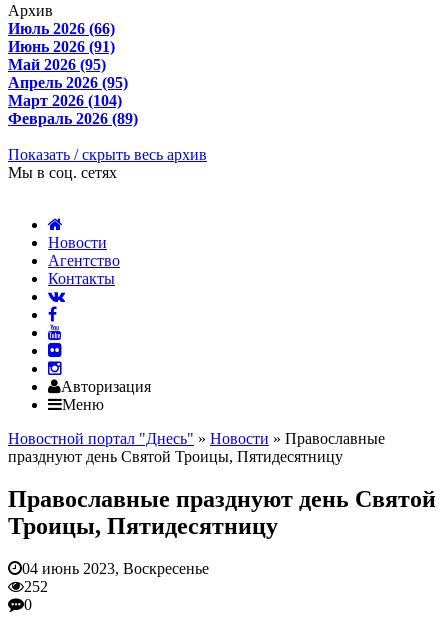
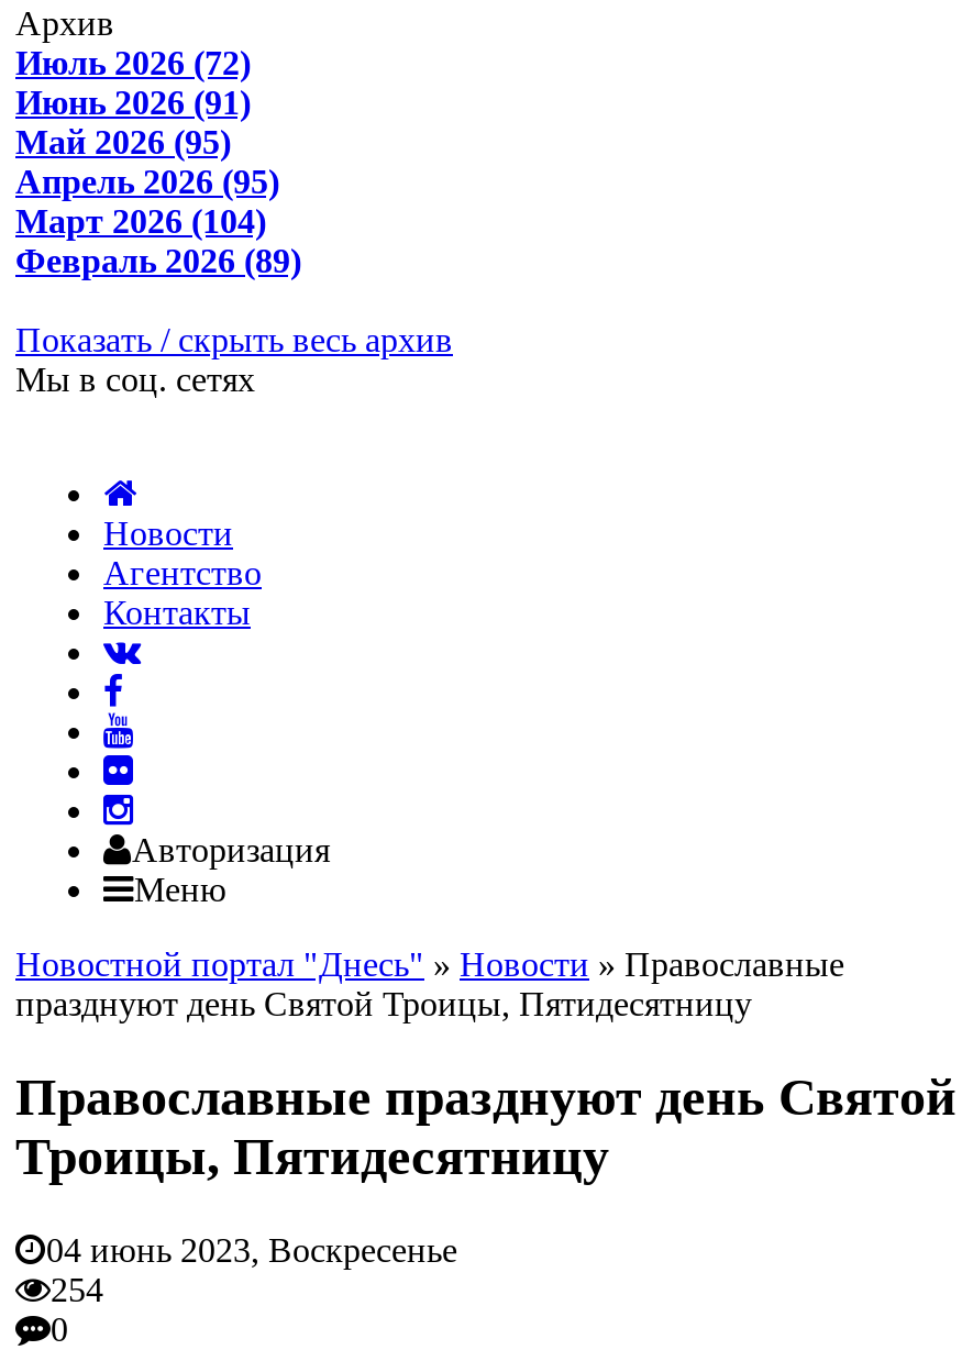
[8,20,115,37] Июль 2026 (66) -> [15,44,251,81] Июль 2026 (72)
[24,578,48,595] 252 -> [51,1270,103,1308] 254

